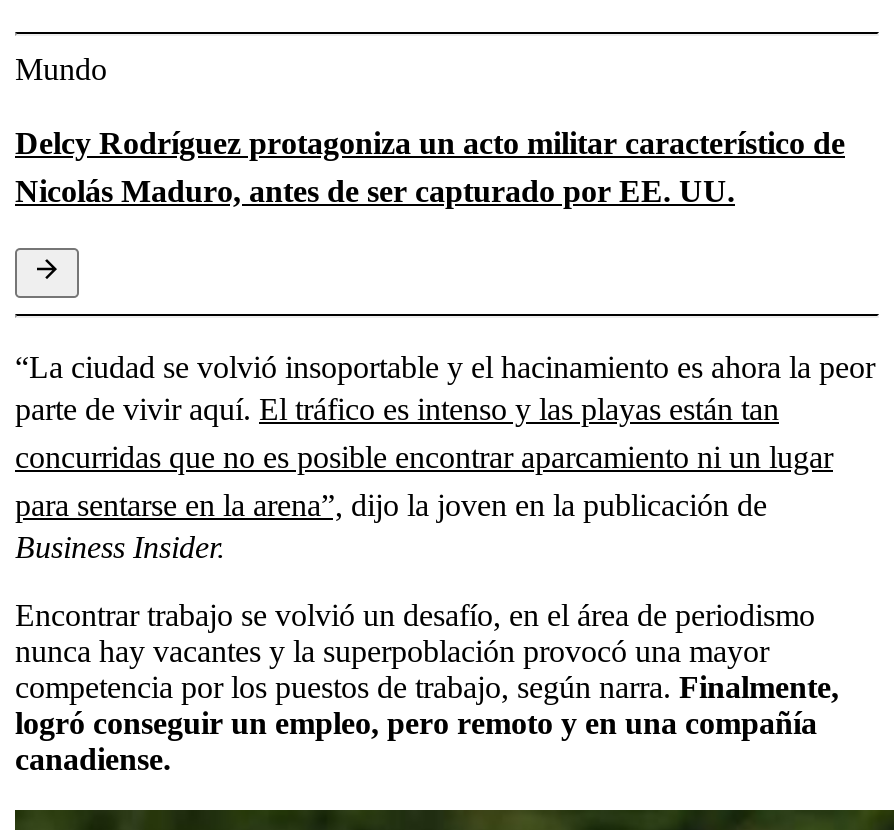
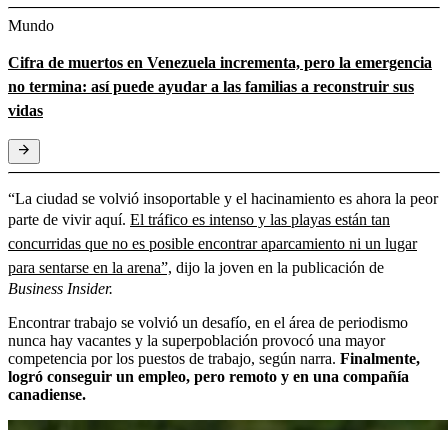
[15,126,845,208] Delcy Rodríguez protagoniza un acto militar característico de | Nicolás Maduro, antes de ser capturado por EE. UU. -> [8,54,432,119] Cifra de muertos en Venezuela incrementa, pero la emergencia | no termina: así puede ayudar a las familias a reconstruir sus | vidas

